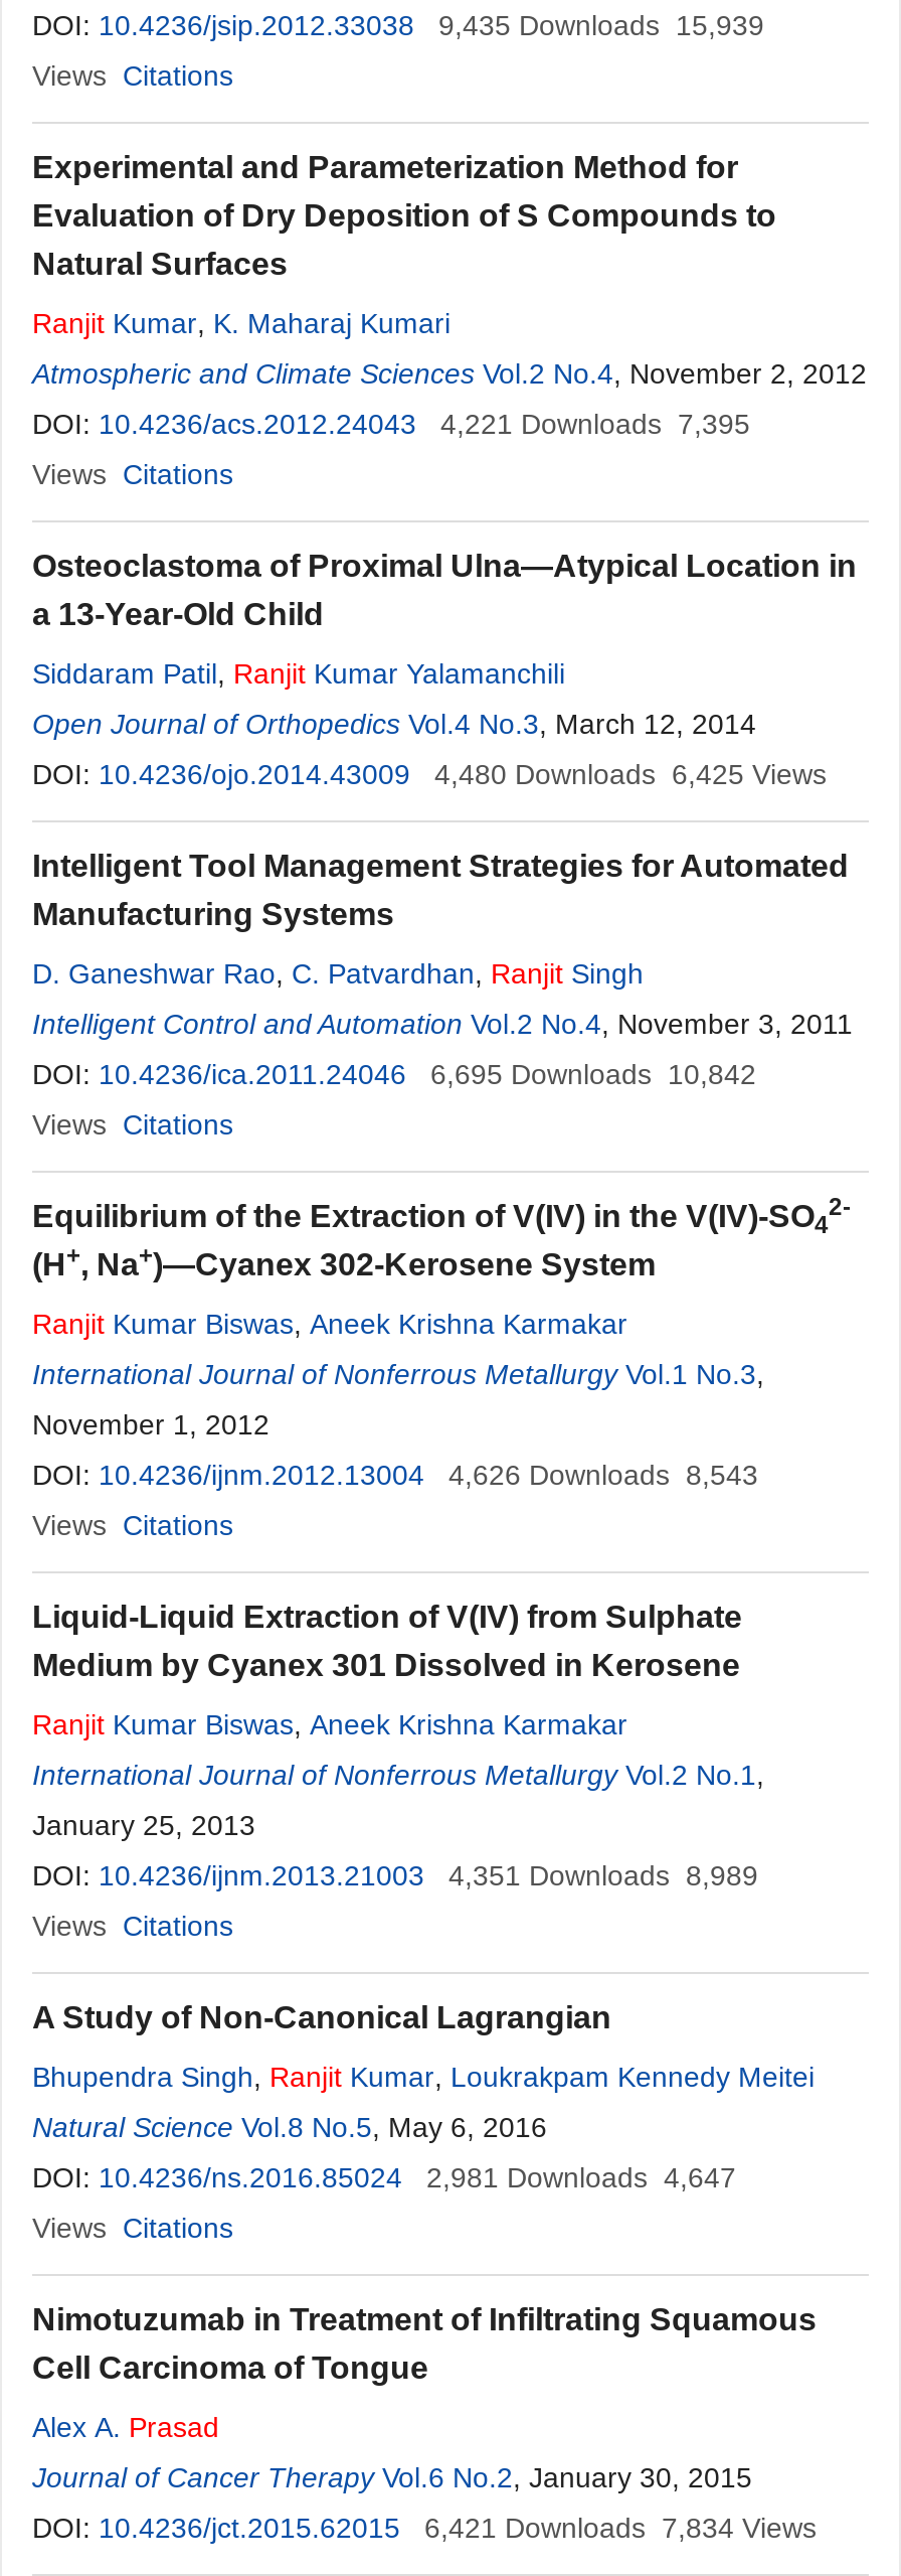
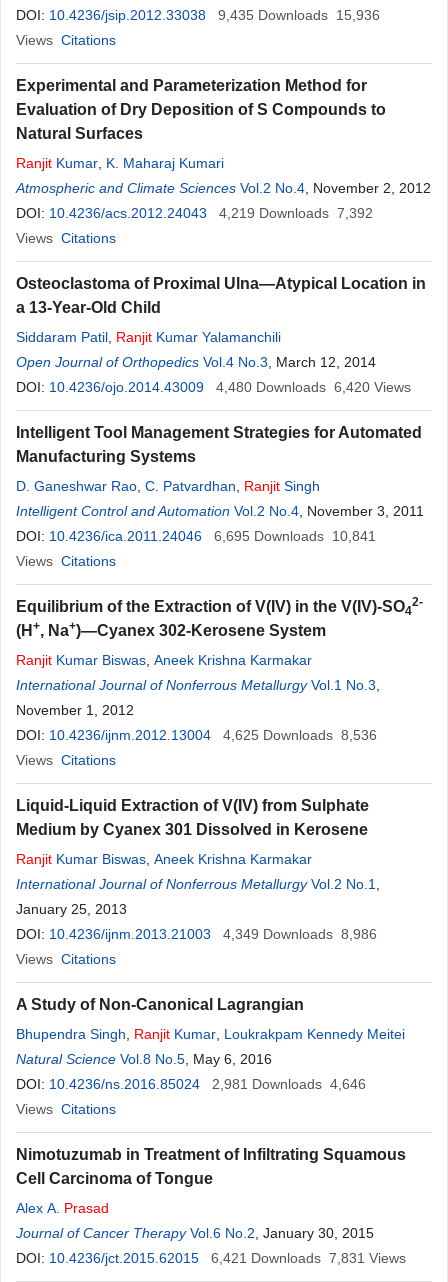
[32,9,764,41] DOI: 10.4236/jsip.2012.33038 9,435 Downloads 15,939 -> [16,7,380,23] DOI: 10.4236/jsip.2012.33038 9,435 Downloads 15,936
[32,408,750,440] DOI: 10.4236/acs.2012.24043 4,221 Downloads 7,395 -> [16,205,373,221] DOI: 10.4236/acs.2012.24043 4,219 Downloads 7,392
[434,758,827,790] 4,480 Downloads 6,425 Views -> [216,379,411,395] 4,480 Downloads 6,420 Views
[32,1058,756,1090] DOI: 10.4236/ica.2011.24046 6,695 Downloads 10,842 -> [16,528,376,544] DOI: 10.4236/ica.2011.24046 6,695 Downloads 10,841
[32,1459,758,1491] DOI: 10.4236/ijnm.2012.13004 4,626 Downloads 8,543 -> [16,727,377,743] DOI: 10.4236/ijnm.2012.13004 4,625 Downloads 8,536
[32,1859,758,1891] DOI: 10.4236/ijnm.2013.21003 4,351 Downloads 8,989 -> [16,926,377,942] DOI: 10.4236/ijnm.2013.21003 4,349 Downloads 8,986
[32,2161,736,2193] DOI: 10.4236/ns.2016.85024 2,981 Downloads 4,647 -> [16,1076,366,1092] DOI: 10.4236/ns.2016.85024 2,981 Downloads 4,646
[424,2512,817,2544] 6,421 Downloads 7,834 Views -> [211,1250,406,1266] 6,421 Downloads 7,831 Views

